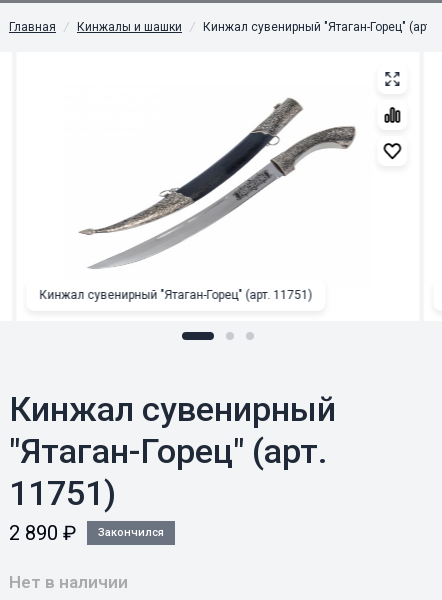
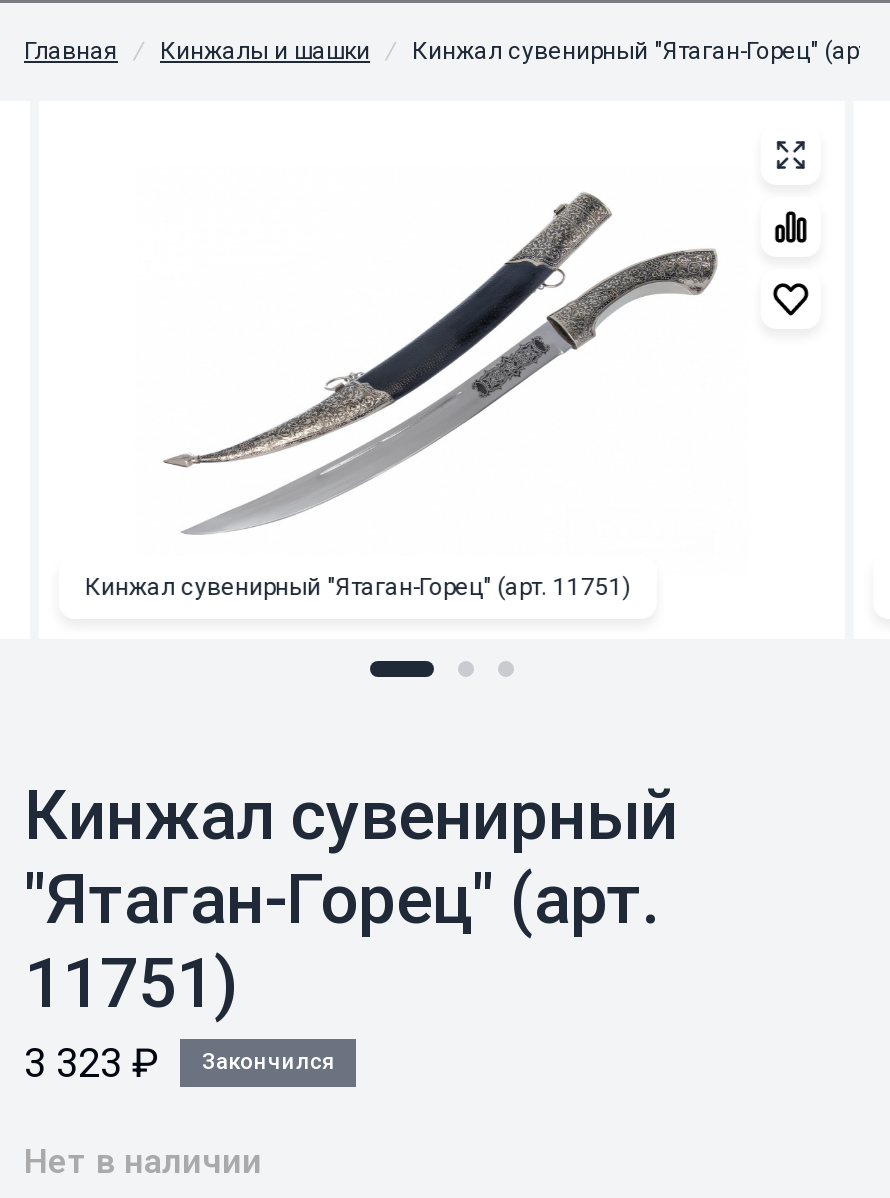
[9,521,164,545] 2 890 ₽ Закончился -> [24,1039,334,1087] 3 323 ₽ Закончился

